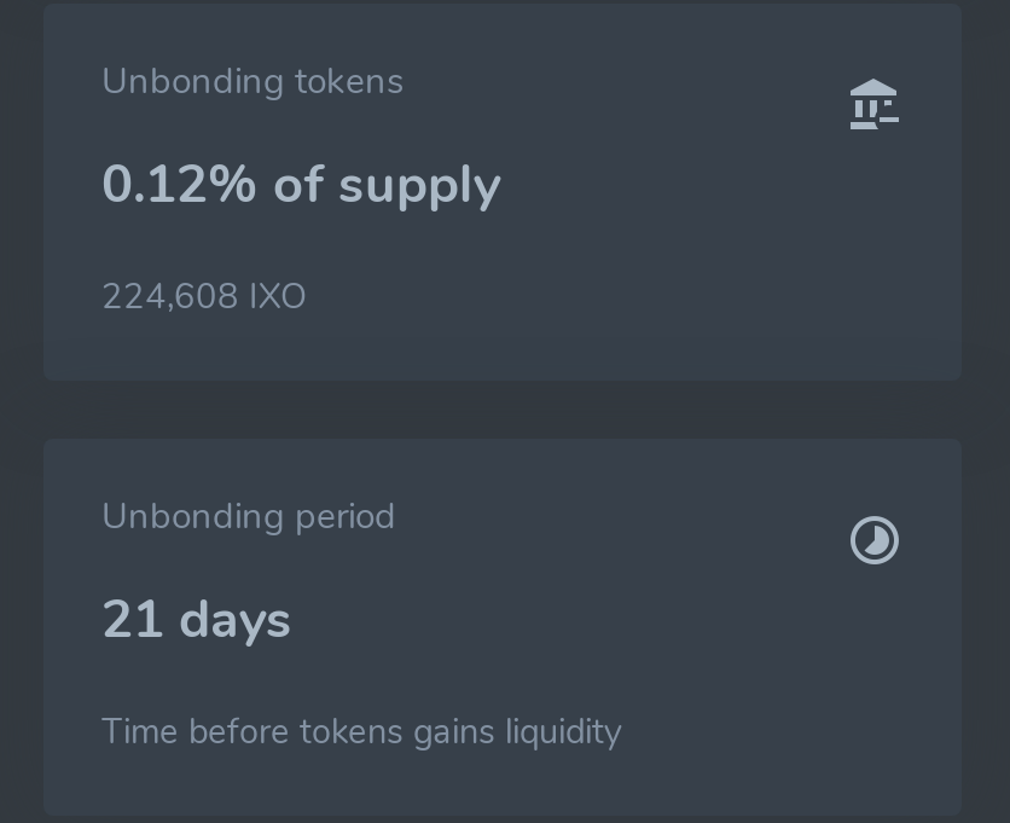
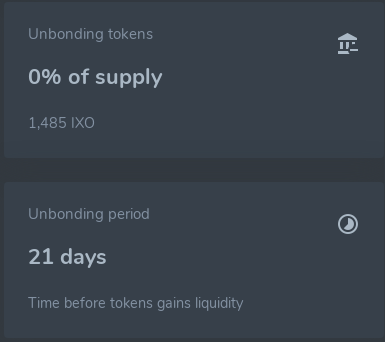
[101,149,500,221] 0.12% of supply -> [28,62,162,92] 0% of supply
[101,272,307,320] 224,608 IXO -> [28,113,95,133] 1,485 IXO

